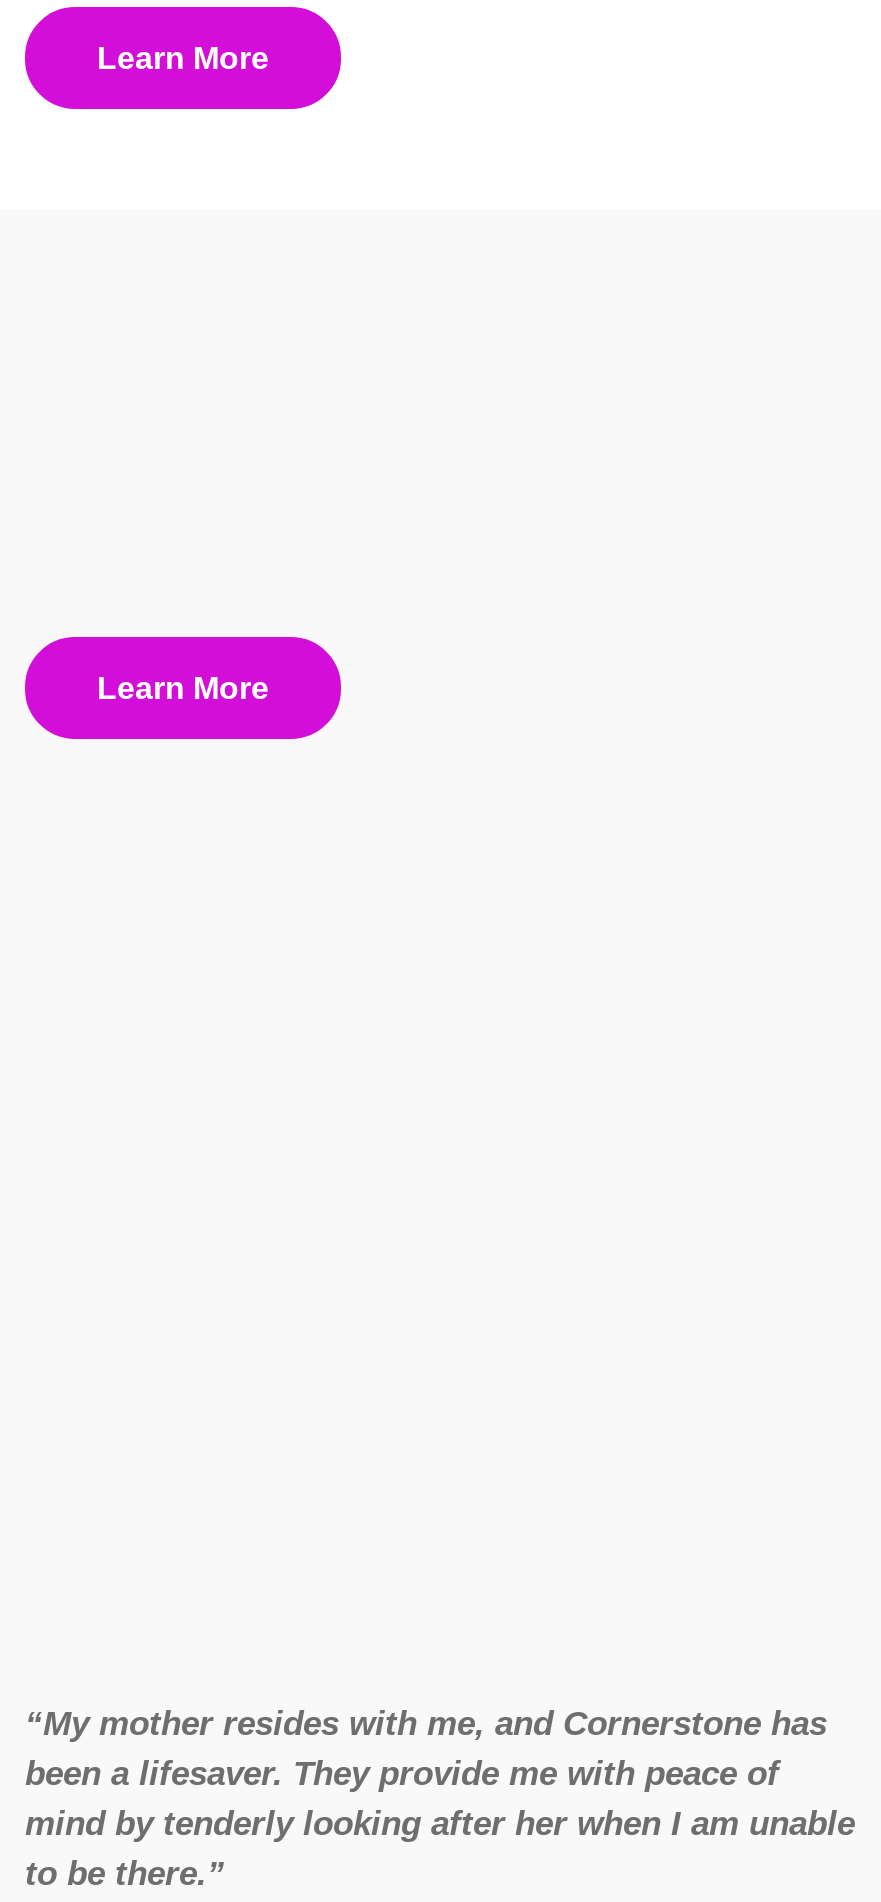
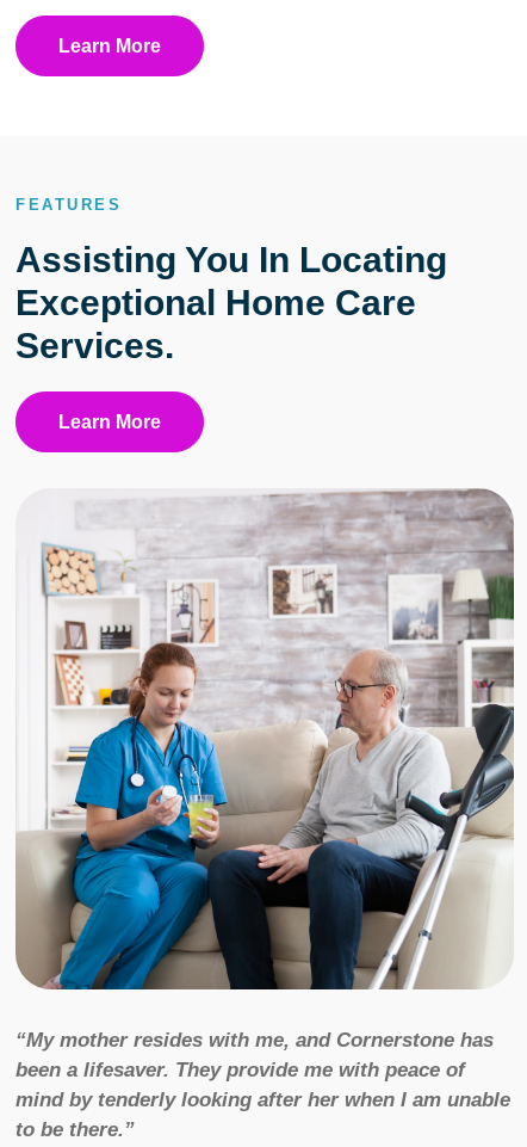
none -> [15,196,447,366] FEATURES | Assisting You In Locating | Exceptional Home Care | Services.
none -> [14,488,515,991] [image]

